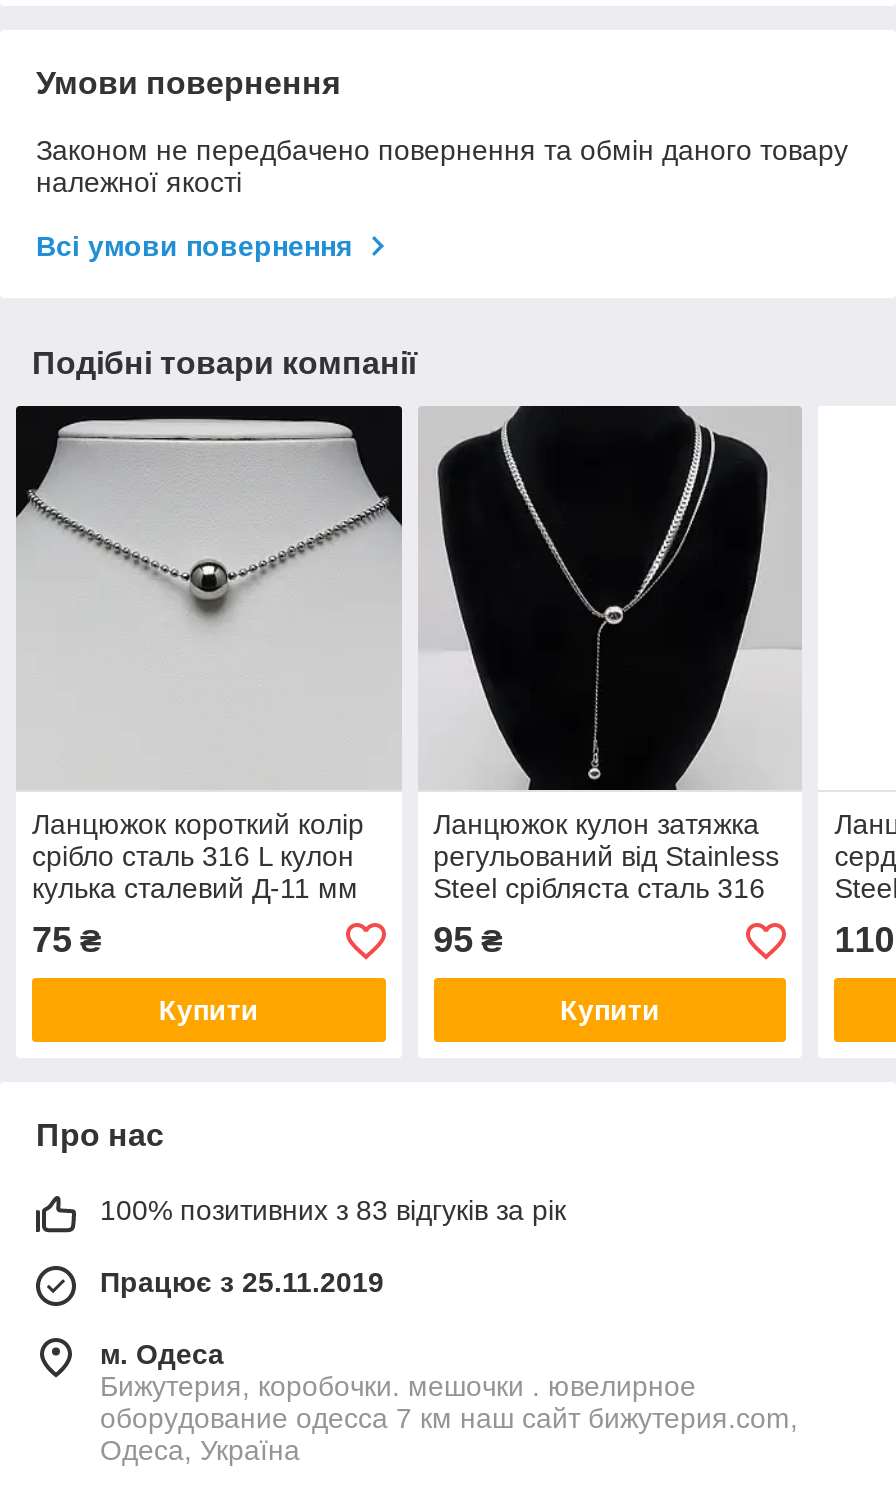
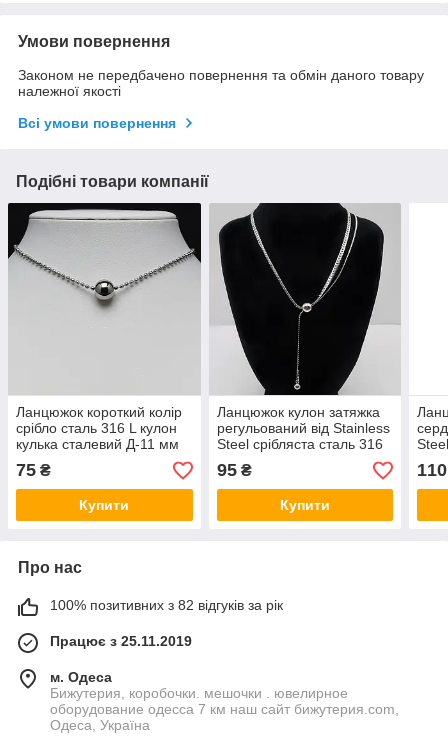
[100,1195,566,1227] 100% позитивних з 83 відгуків за рік -> [50,597,283,613] 100% позитивних з 82 відгуків за рік

